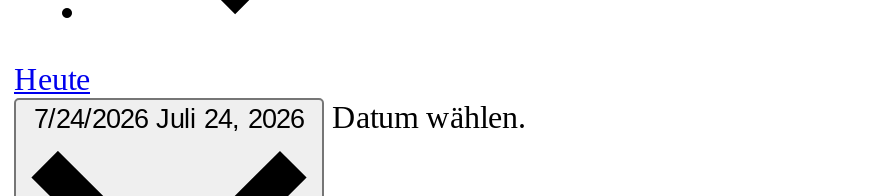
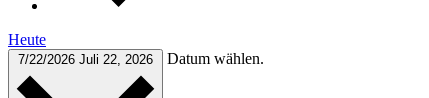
[34,100,526,134] 7/24/2026 Juli 24, 2026 Datum wählen. -> [18,50,264,67] 7/22/2026 Juli 22, 2026 Datum wählen.

